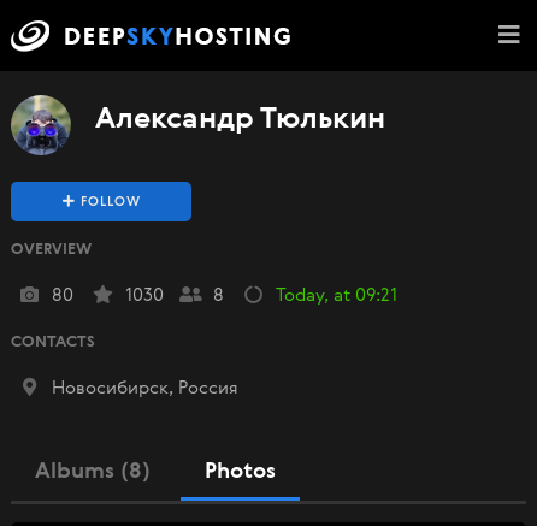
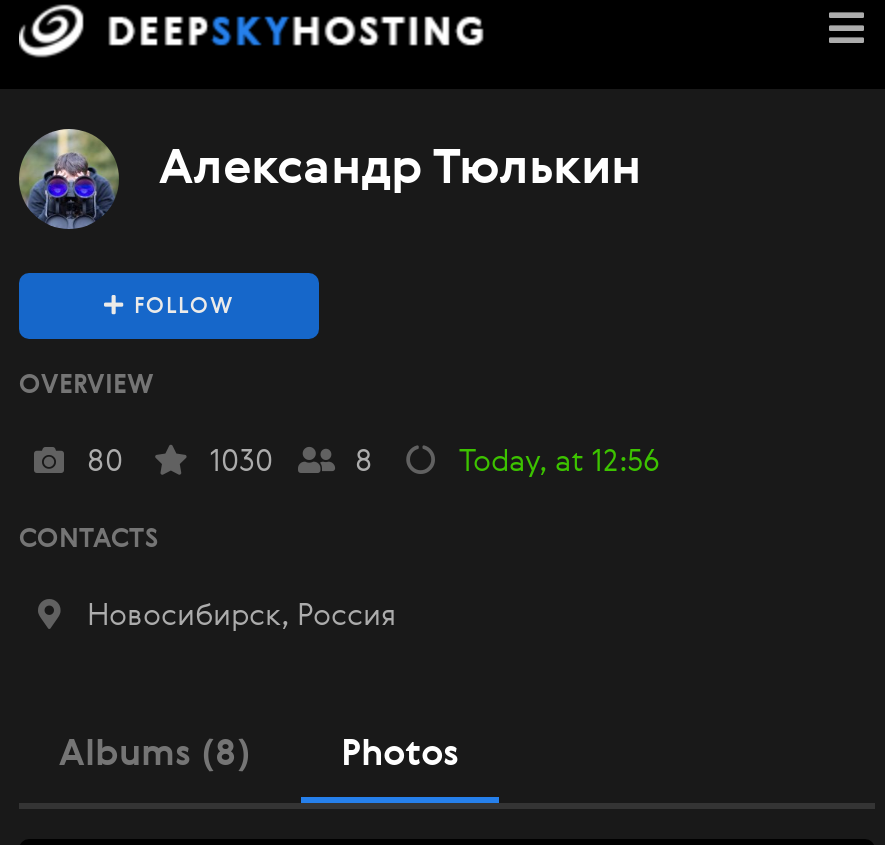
[276,286,397,305] Today, at 09:21 -> [459,447,659,477] Today, at 12:56

